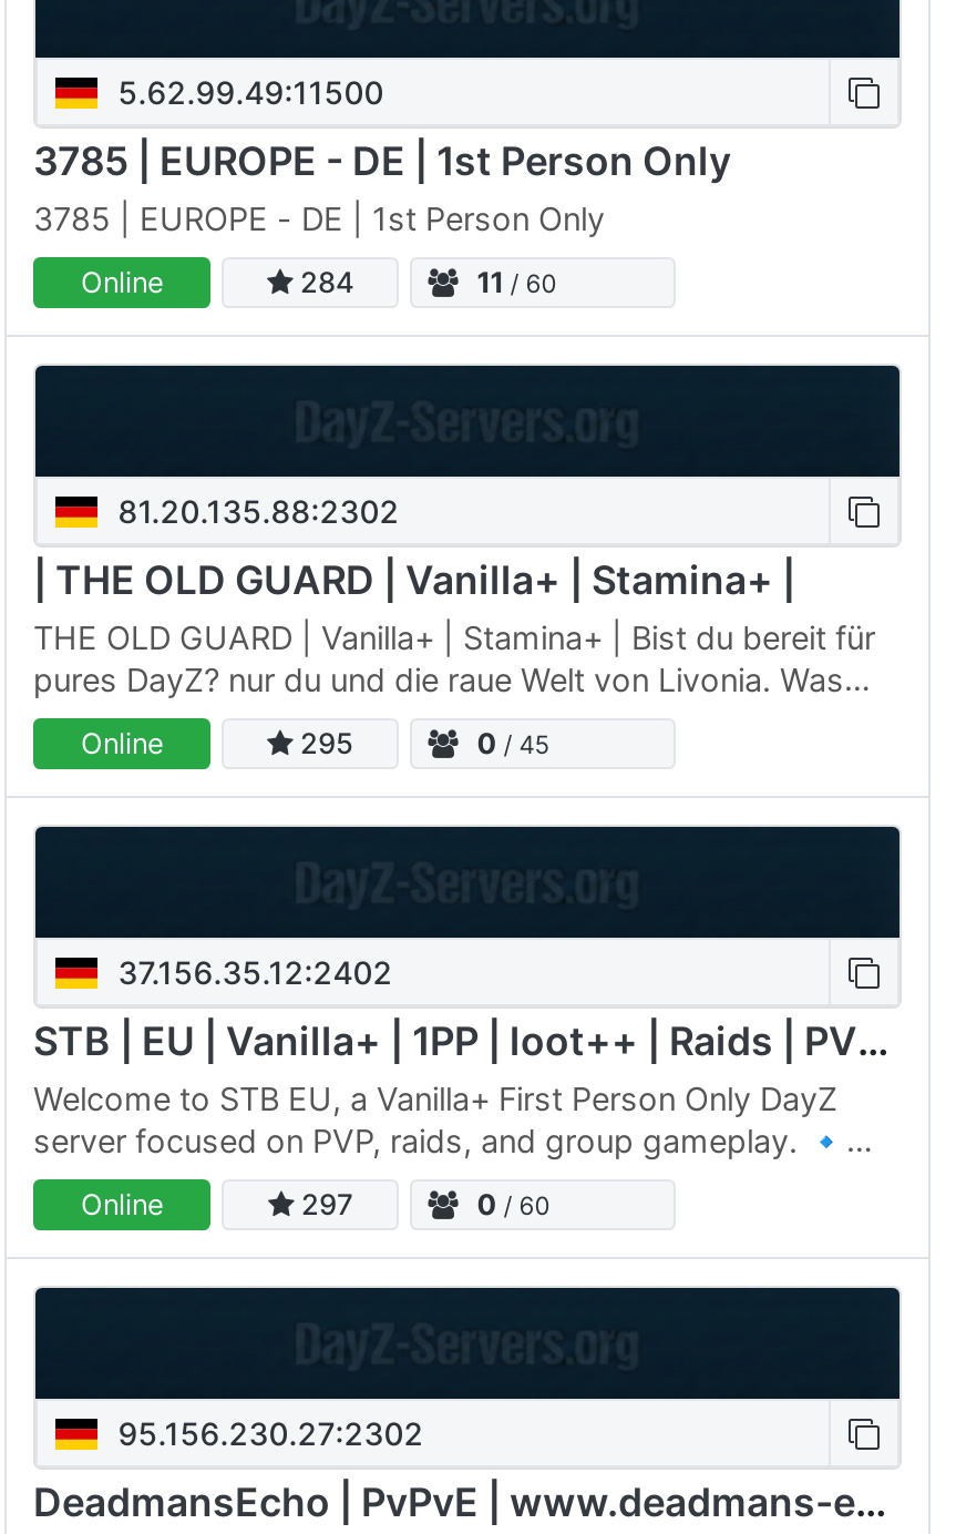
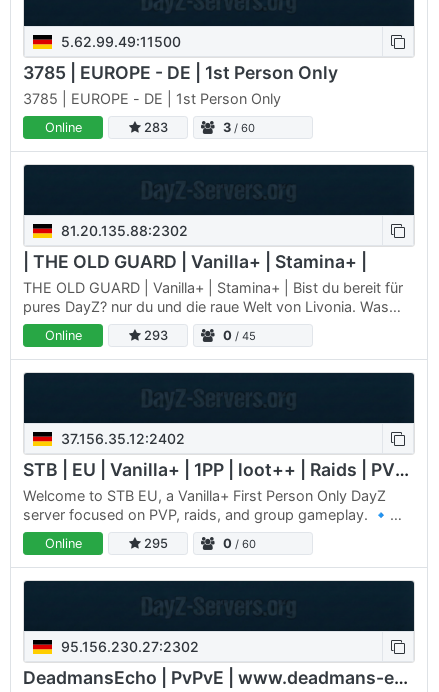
[294,266,353,299] 284 -> [140,120,167,135] 283
[477,266,557,299] 11 / 60 -> [223,120,255,135] 3 / 60
[294,727,353,761] 295 -> [140,328,167,343] 293
[295,1188,352,1222] 297 -> [140,536,167,551] 295

